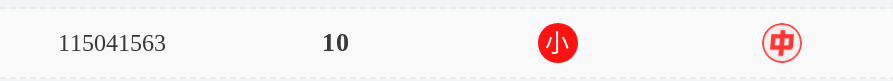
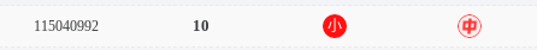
[58,29,166,57] 115041563 -> [34,18,99,35] 115040992

